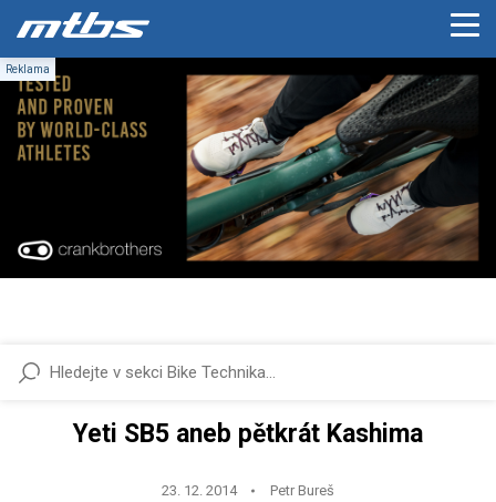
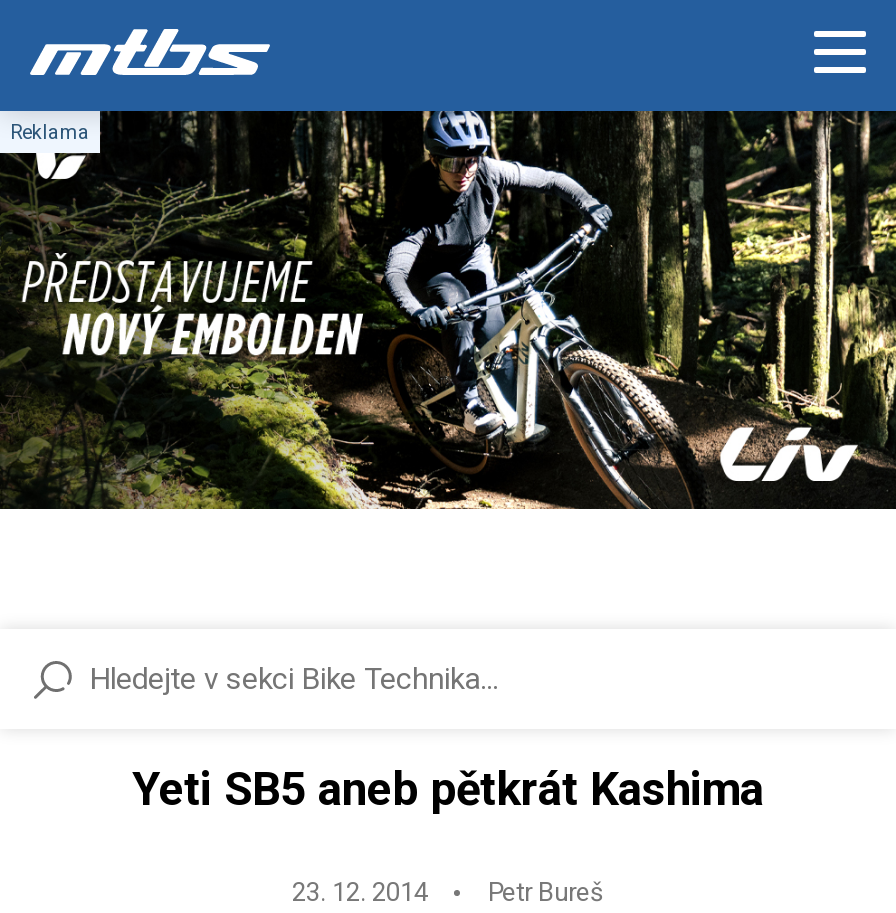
[3,57,493,279] [image] -> [6,109,890,511] [image]

